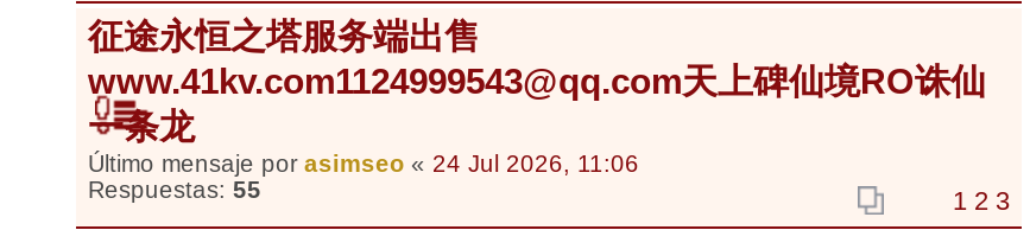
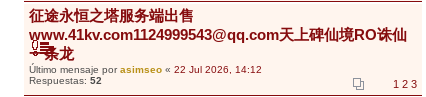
[88,151,639,177] Último mensaje por asimseo «24 Jul 2026, 11:06 -> [29,64,262,75] Último mensaje por asimseo «22 Jul 2026, 14:12
[88,177,261,203] Respuestas: 55 -> [29,75,102,86] Respuestas: 52

